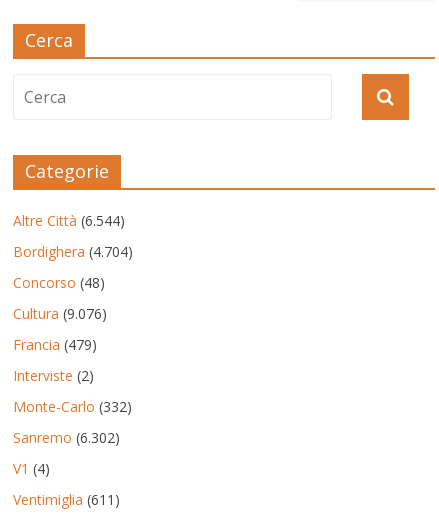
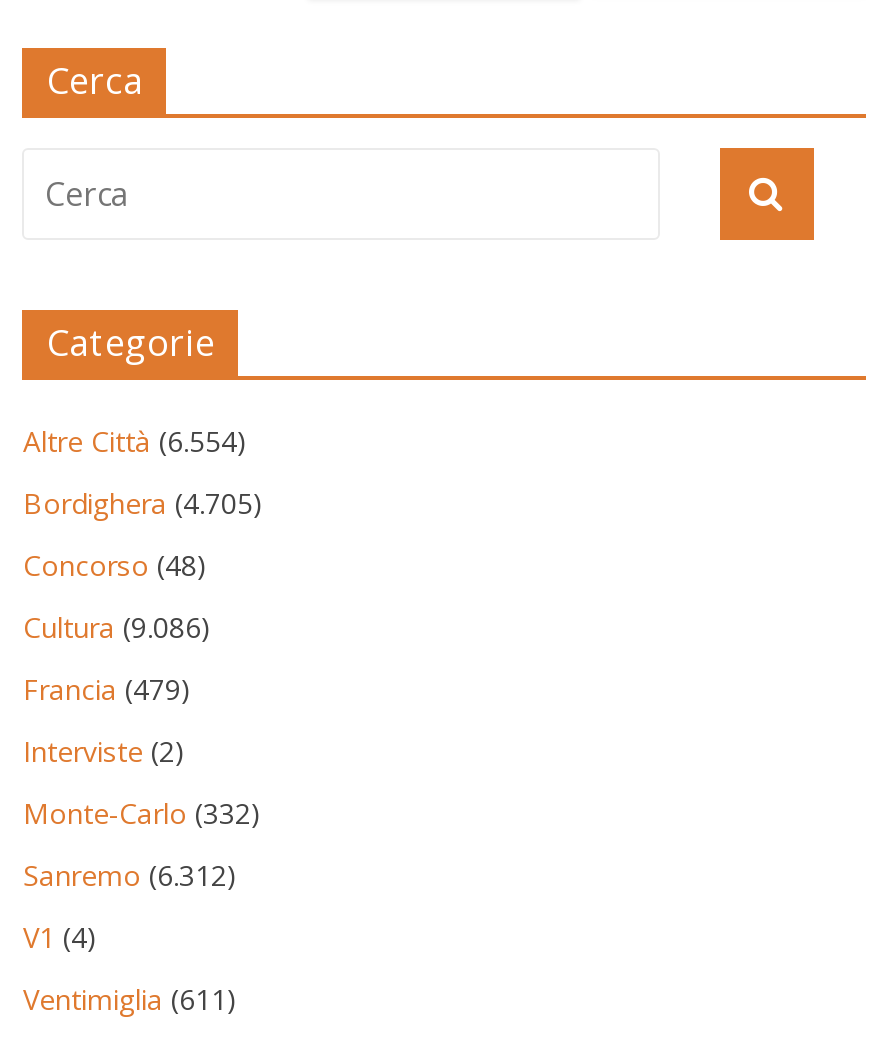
[13,211,125,230] Altre Città (6.544) -> [23,422,247,460] Altre Città (6.554)
[13,242,133,261] Bordighera (4.704) -> [23,484,263,522] Bordighera (4.705)
[13,304,107,323] Cultura (9.076) -> [23,608,211,646] Cultura (9.086)
[13,428,120,447] Sanremo (6.302) -> [23,856,237,894] Sanremo (6.312)

